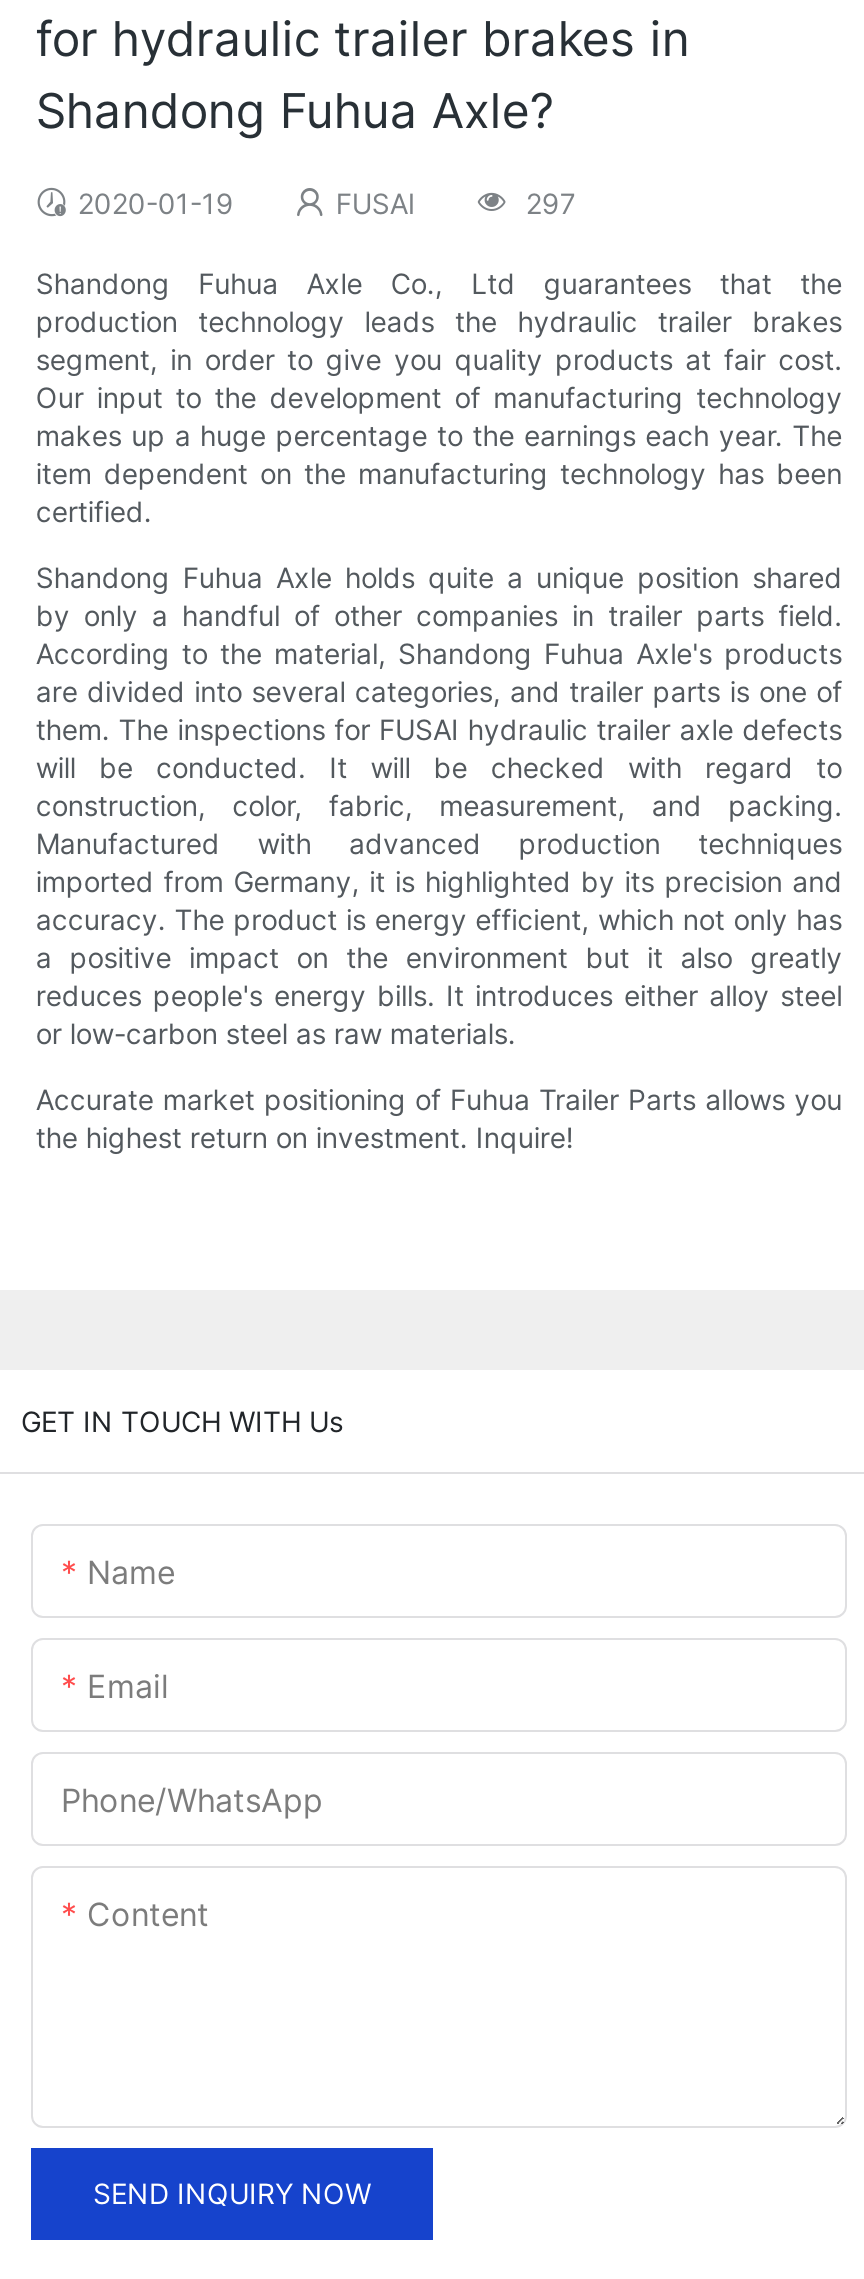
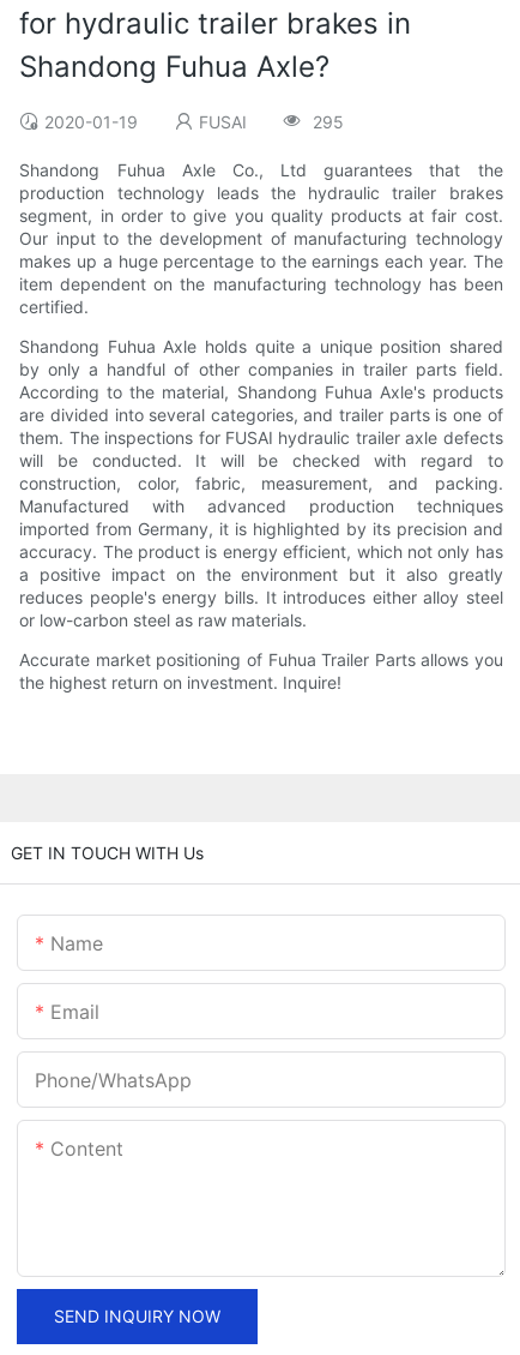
[526,187,576,221] 297 -> [313,112,344,132] 295

